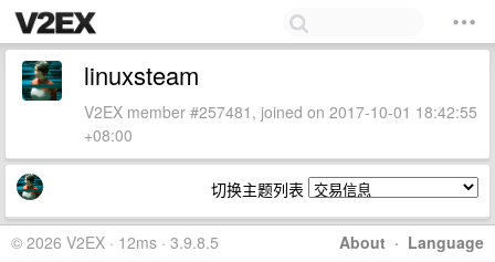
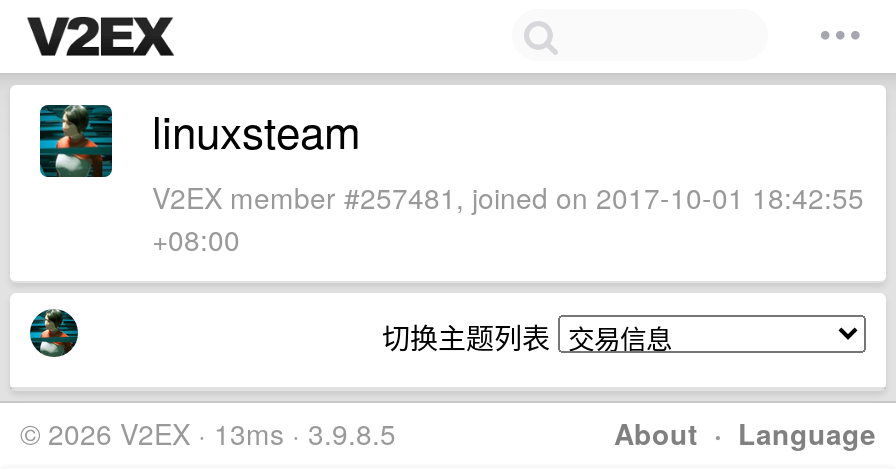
[11,231,219,253] © 2026 V2EX · 12ms · 3.9.8.5 -> [20,413,396,453] © 2026 V2EX · 13ms · 3.9.8.5

